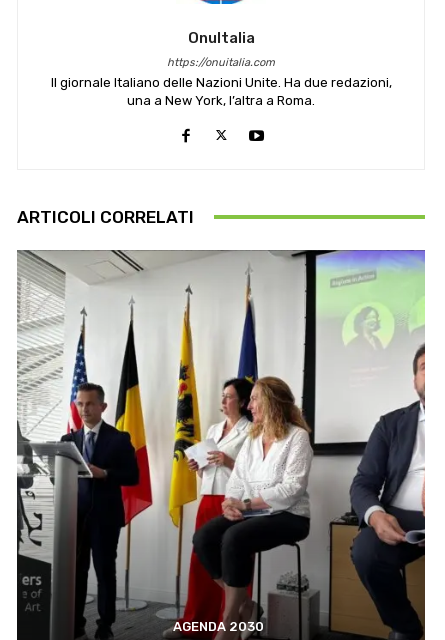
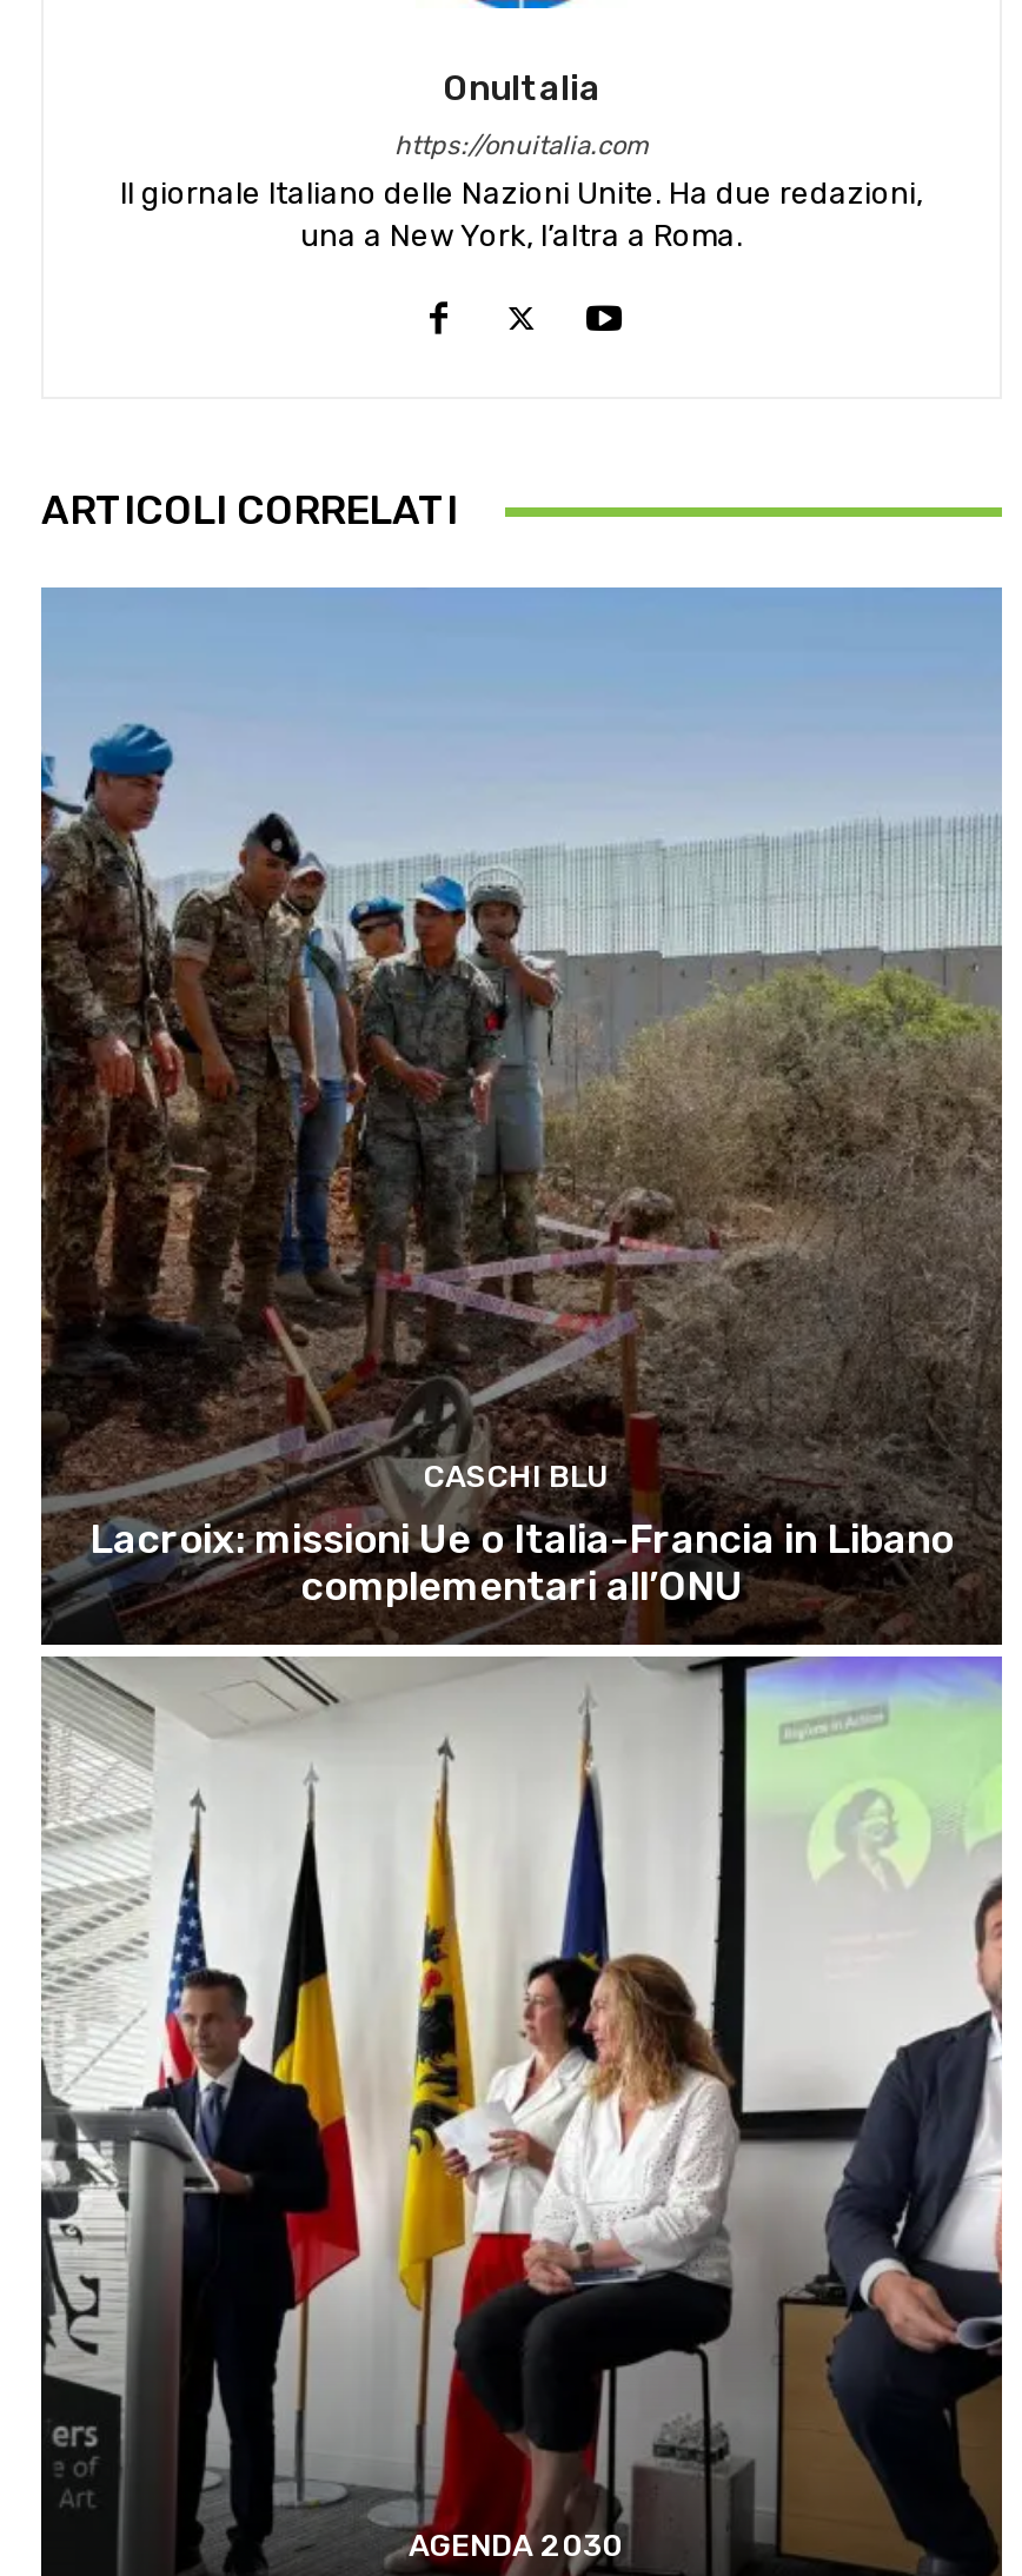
none -> [39,586,1004,1658] [image] | CASCHI BLU | Lacroix: missioni Ue o Italia-Francia in Libano | complementari all’ONU

